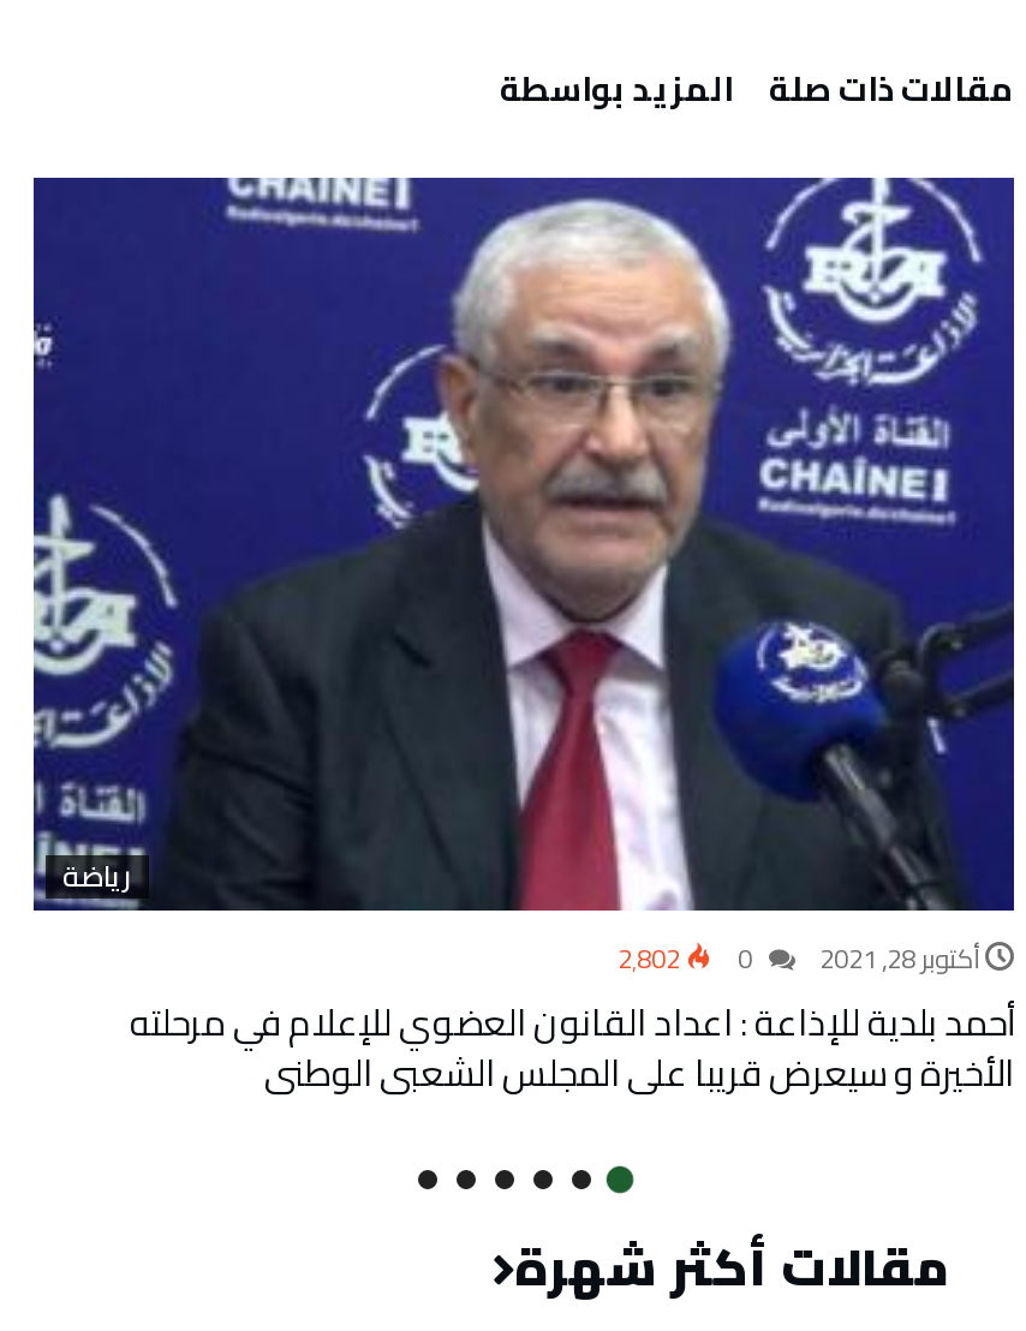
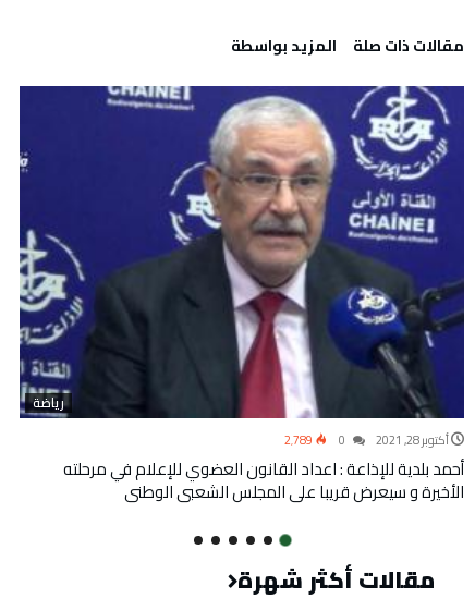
[618,935,680,983] 2٬802 -> [284,430,313,451] 2٬789

